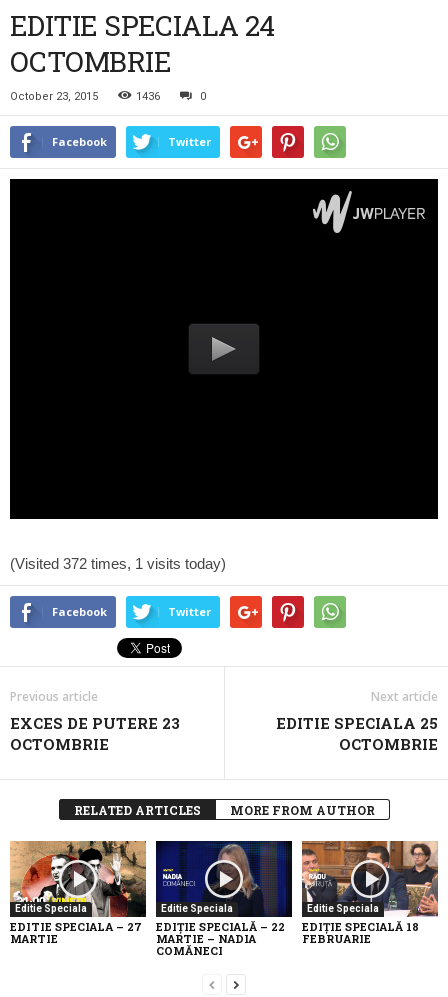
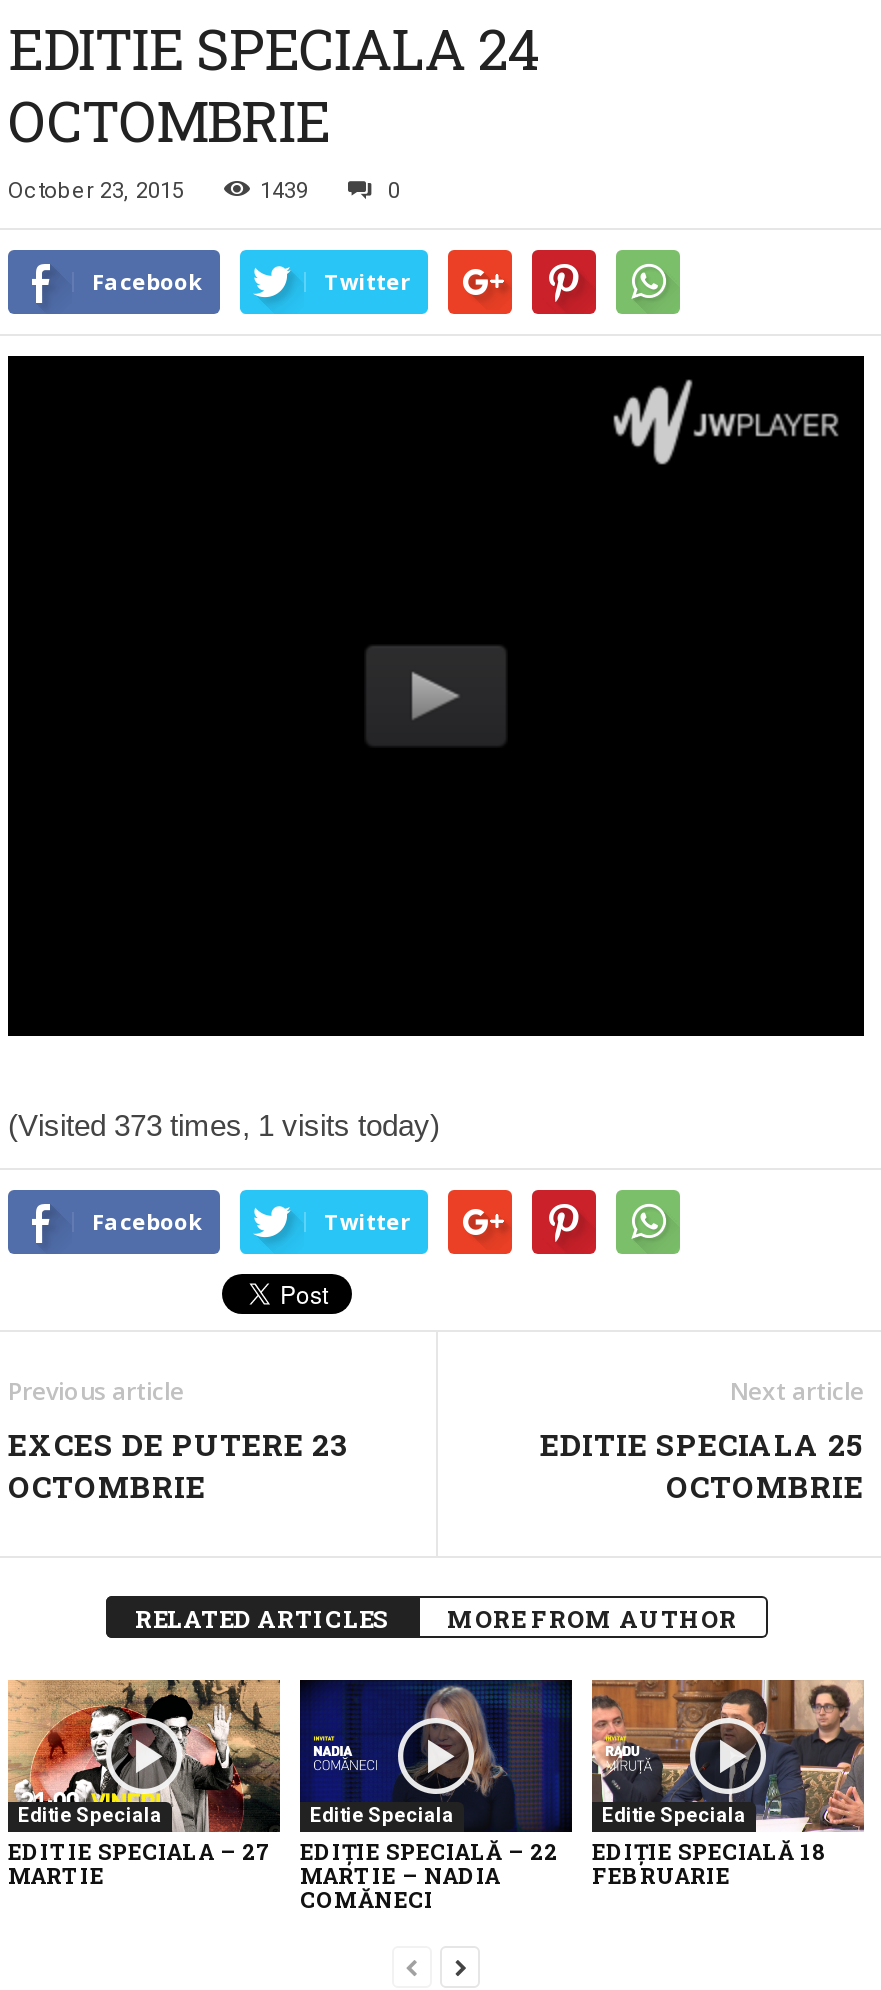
[136,90,160,103] 1436 -> [260,178,308,204] 1439
[10,555,226,572] (Visited 372 times, 1 visits today) -> [8,1108,440,1142] (Visited 373 times, 1 visits today)

